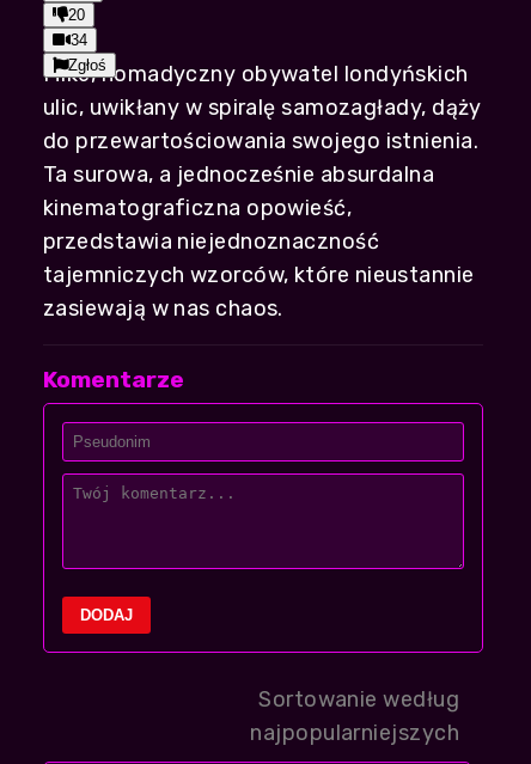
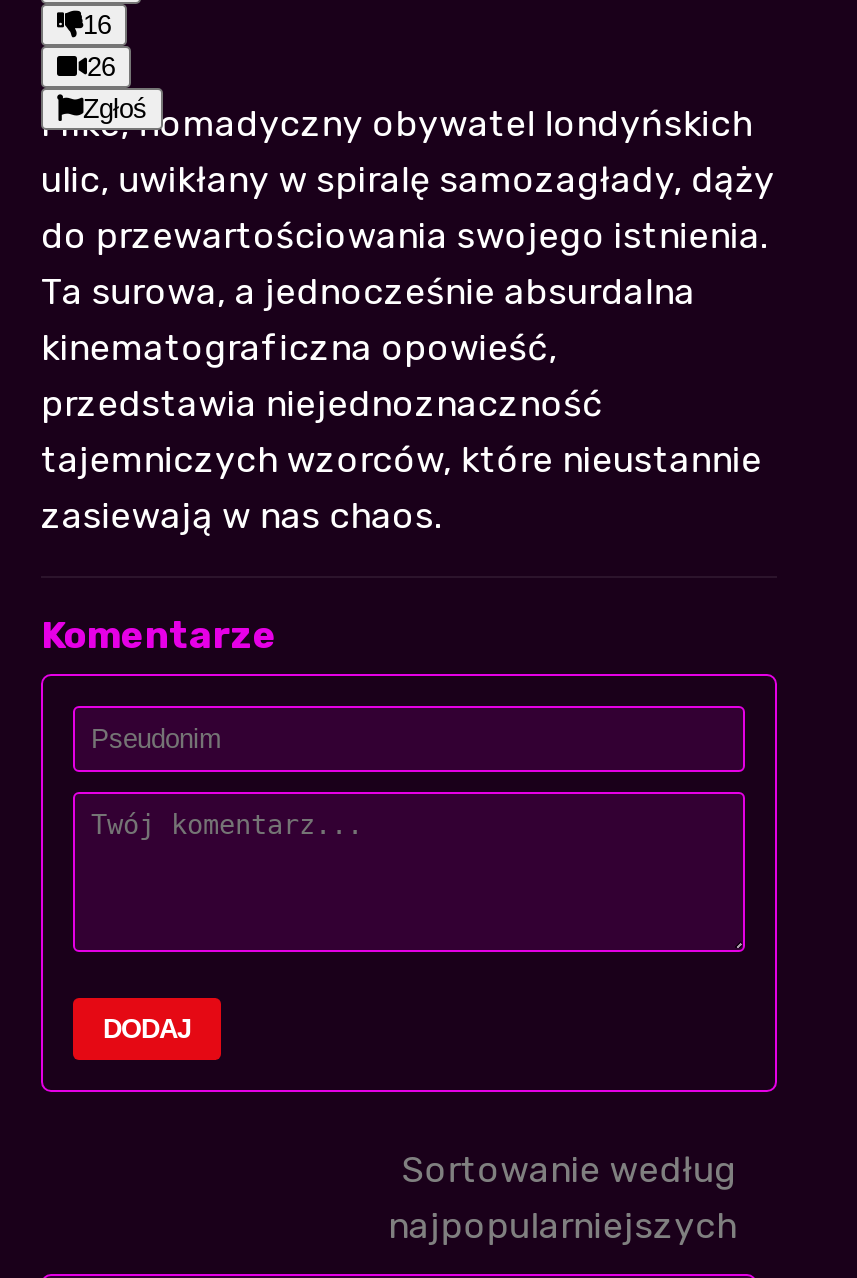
[68,6,85,24] 20 -> [83,10,111,40] 16
[71,31,87,49] 34 -> [87,52,115,82] 26

